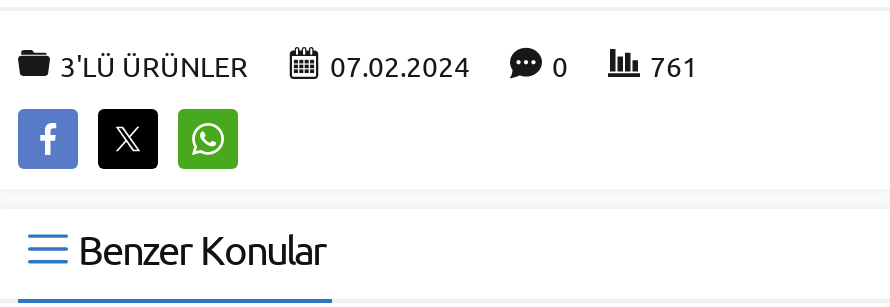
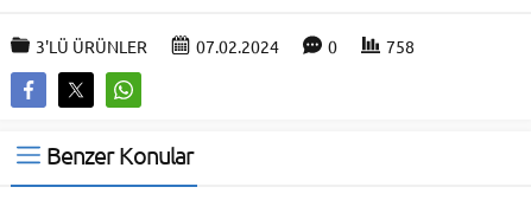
[650,46,698,82] 761 -> [386,35,415,56] 758

